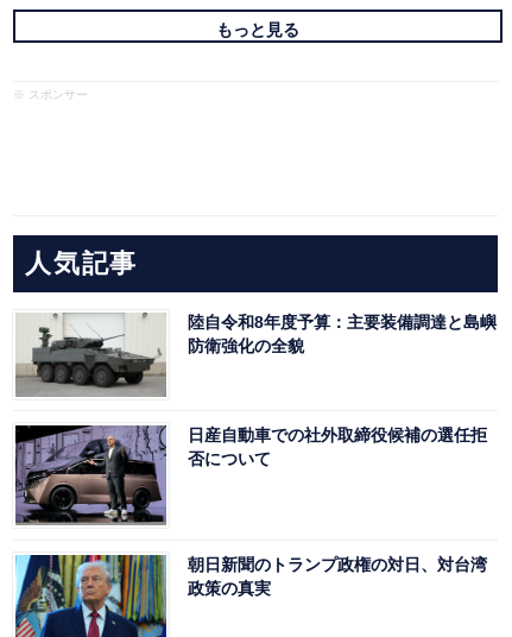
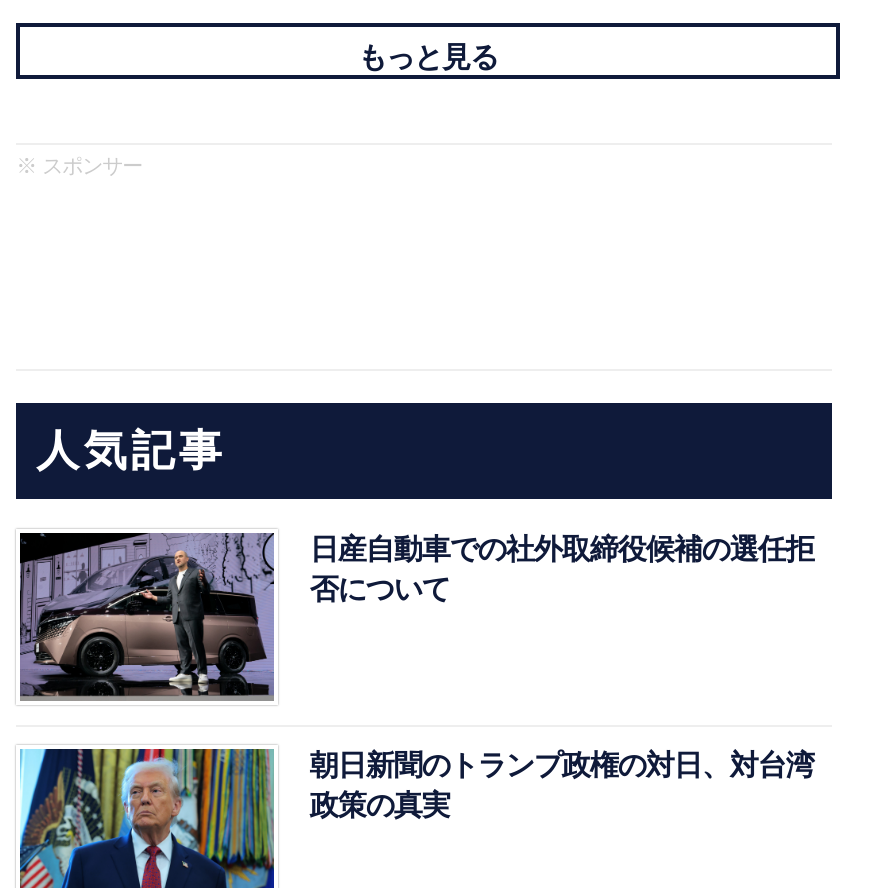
[15,312,496,406] [image] | 陸自令和8年度予算：主要装備調達と島嶼 | 防衛強化の全貌 -> none

